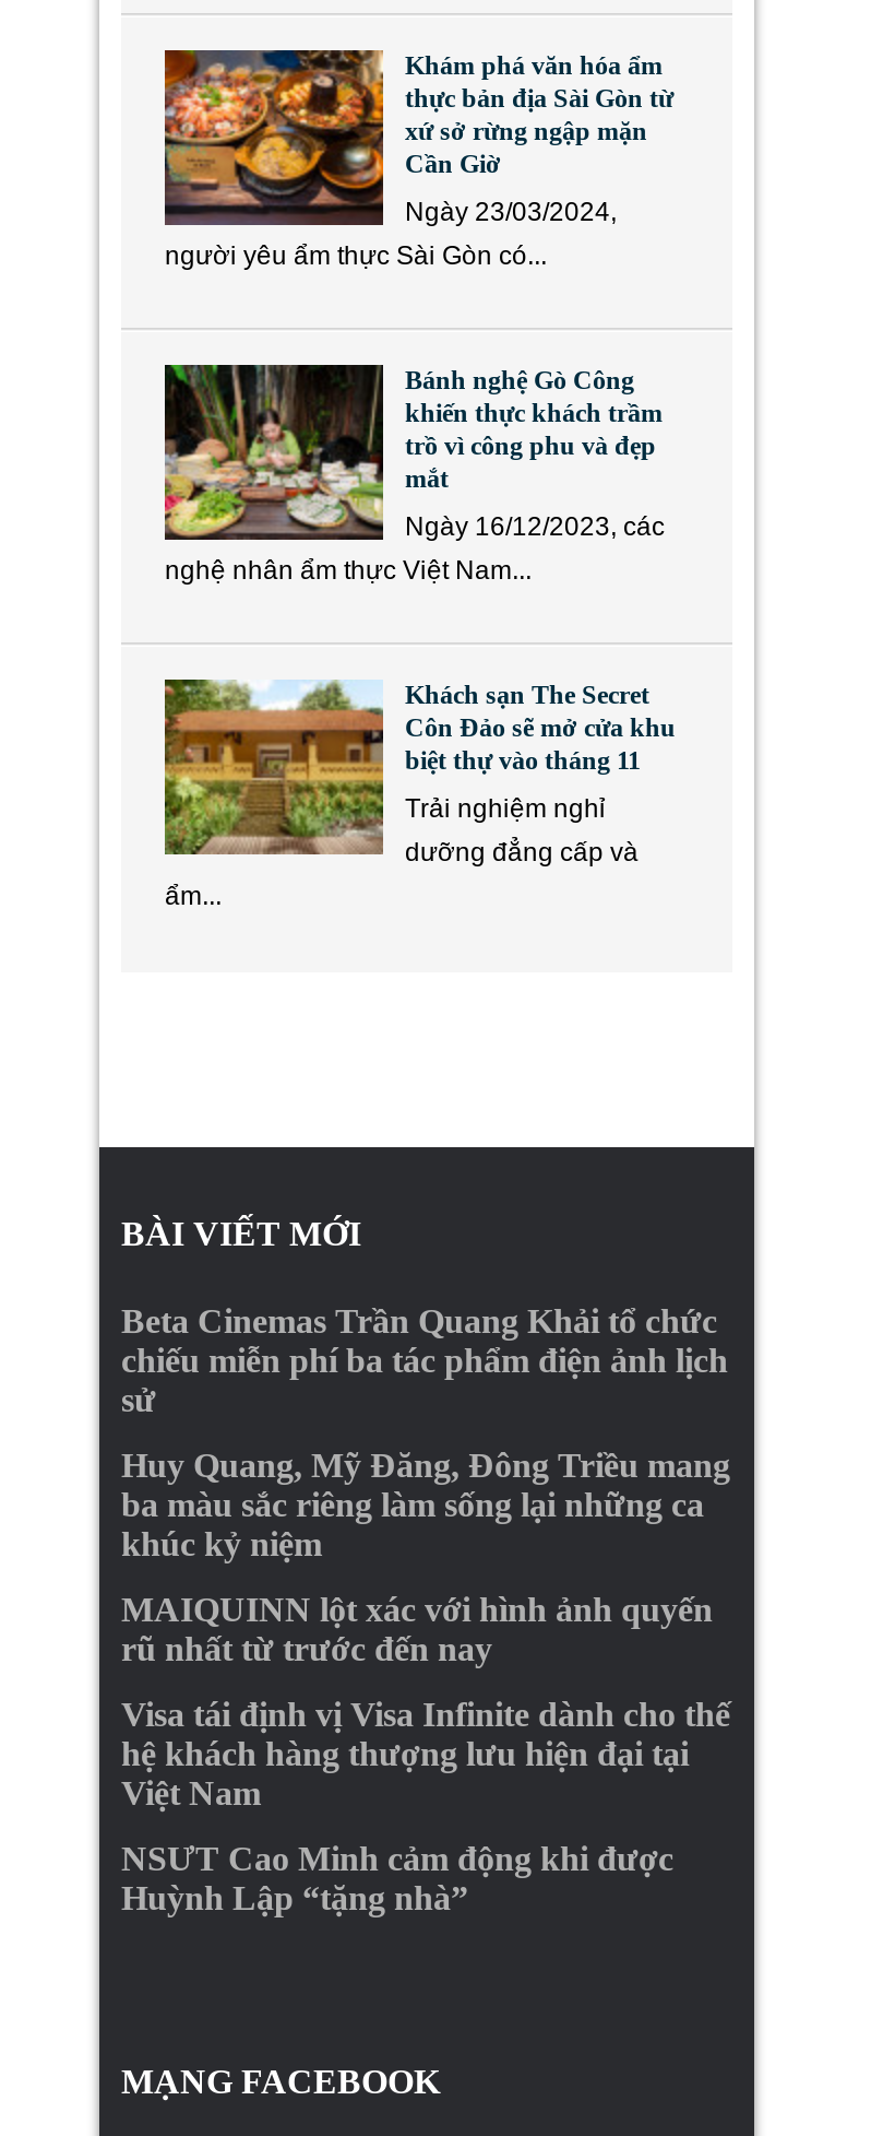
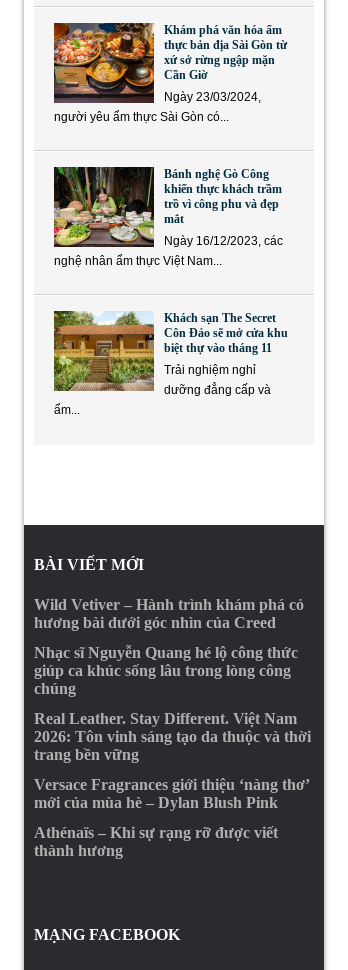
[121,1302,728,1418] Beta Cinemas Trần Quang Khải tổ chức | chiếu miễn phí ba tác phẩm điện ảnh lịch | sử -> [34,596,304,631] Wild Vetiver – Hành trình khám phá cỏ | hương bài dưới góc nhìn của Creed
[121,1446,730,1562] Huy Quang, Mỹ Đăng, Đông Triều mang | ba màu sắc riêng làm sống lại những ca | khúc kỷ niệm -> [34,644,298,697] Nhạc sĩ Nguyễn Quang hé lộ công thức | giúp ca khúc sống lâu trong lòng công | chúng
[121,1590,713,1667] MAIQUINN lột xác với hình ảnh quyến | rũ nhất từ trước đến nay -> [34,710,311,763] Real Leather. Stay Different. Việt Nam | 2026: Tôn vinh sáng tạo da thuộc và thời | trang bền vững
[121,1695,730,1811] Visa tái định vị Visa Infinite dành cho thế | hệ khách hàng thượng lưu hiện đại tại | Việt Nam -> [34,776,309,811] Versace Fragrances giới thiệu ‘nàng thơ’ | mới của mùa hè – Dylan Blush Pink
[121,1839,673,1916] NSƯT Cao Minh cảm động khi được | Huỳnh Lập “tặng nhà” -> [34,824,278,859] Athénaïs – Khi sự rạng rỡ được viết | thành hương

